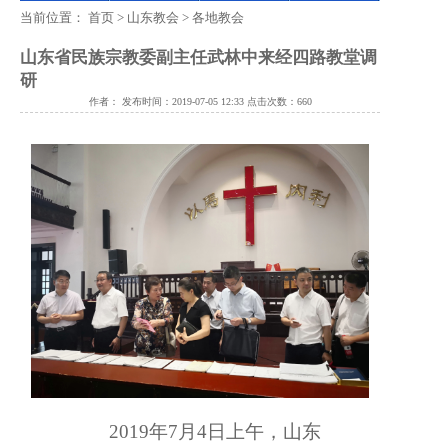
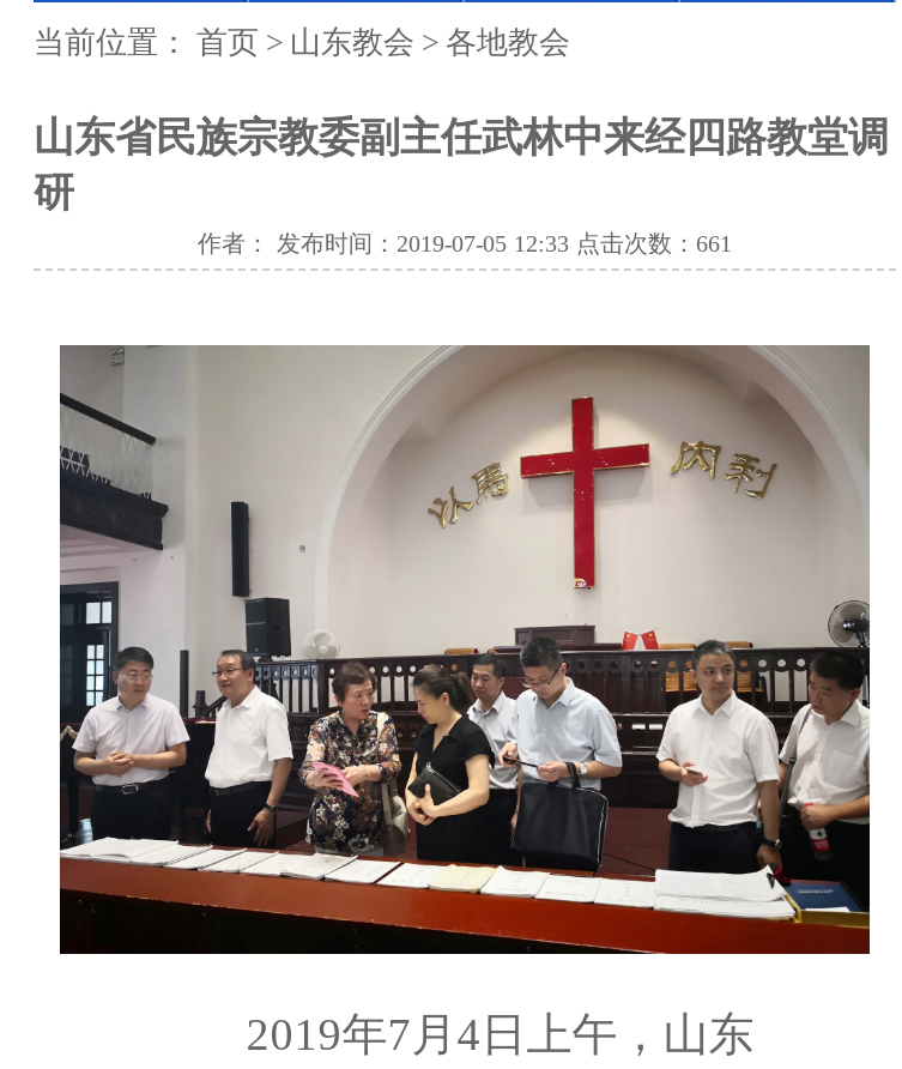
[88,96,311,107] 作者： 发布时间：2019-07-05 12:33 点击次数：660 -> [198,230,732,256] 作者： 发布时间：2019-07-05 12:33 点击次数：661

